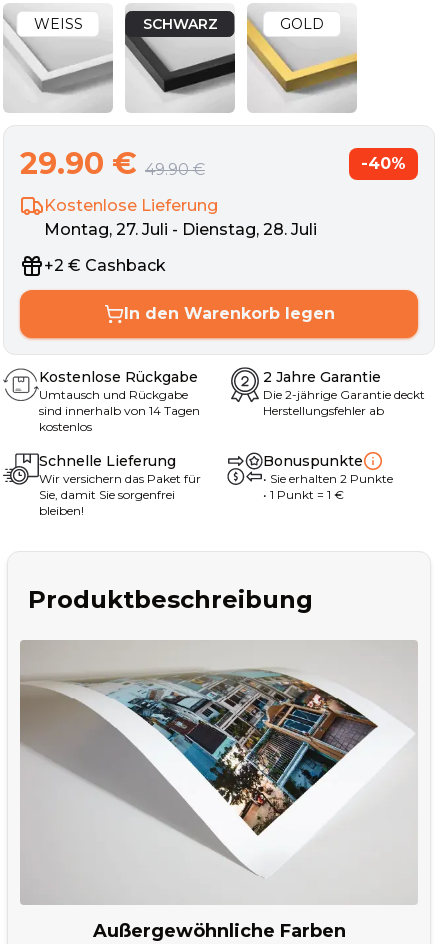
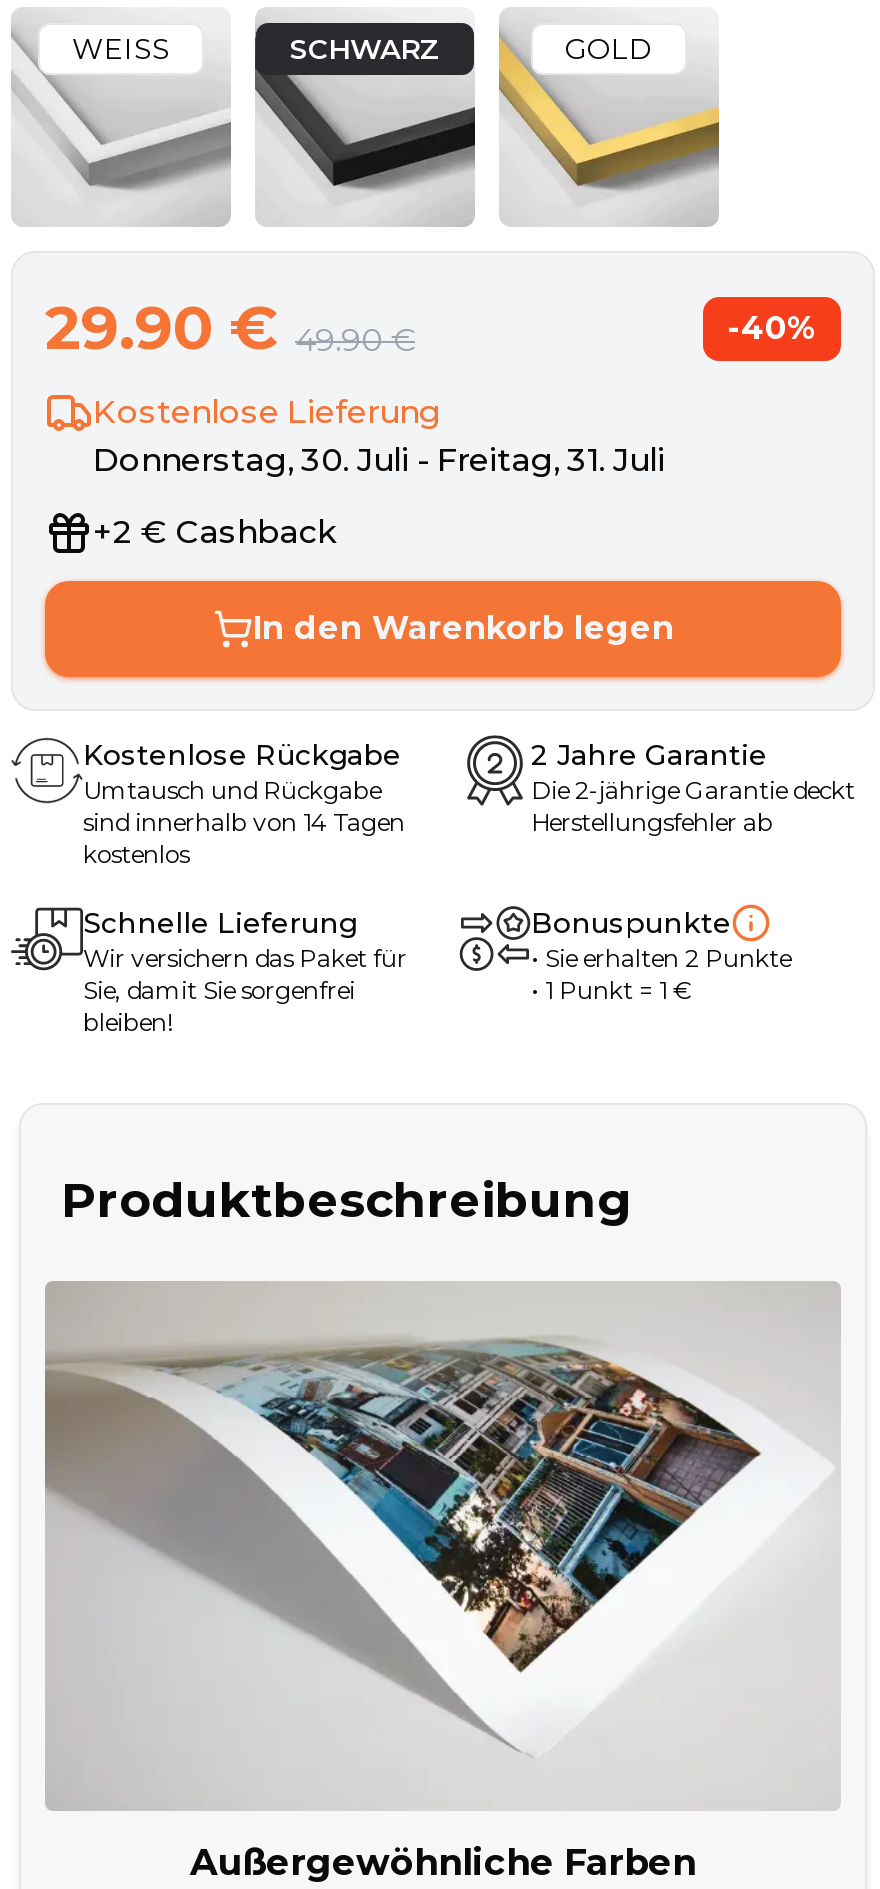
[44,220,317,239] Montag, 27. Juli - Dienstag, 28. Juli -> [93,441,665,479] Donnerstag, 30. Juli - Freitag, 31. Juli

